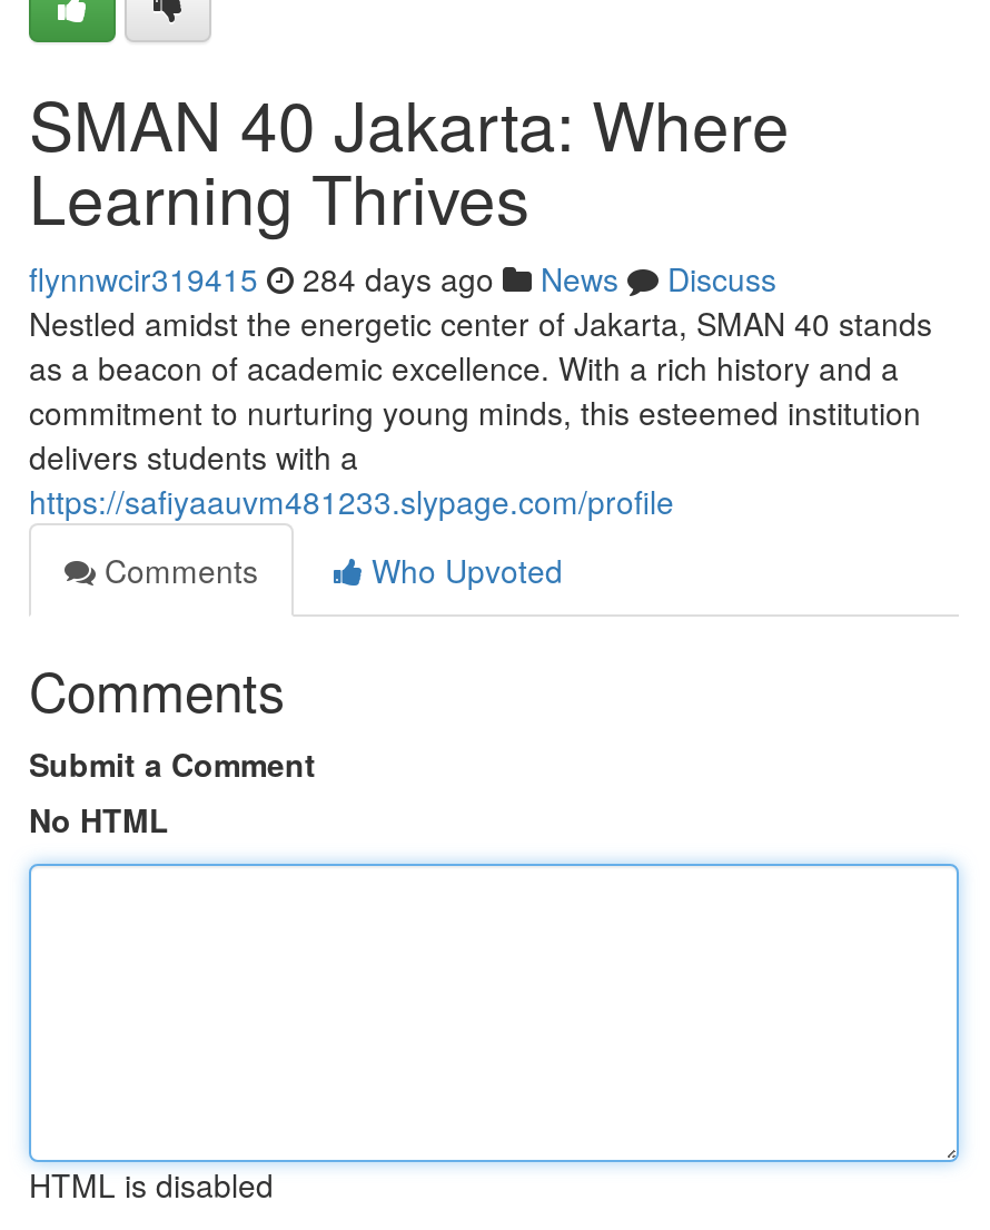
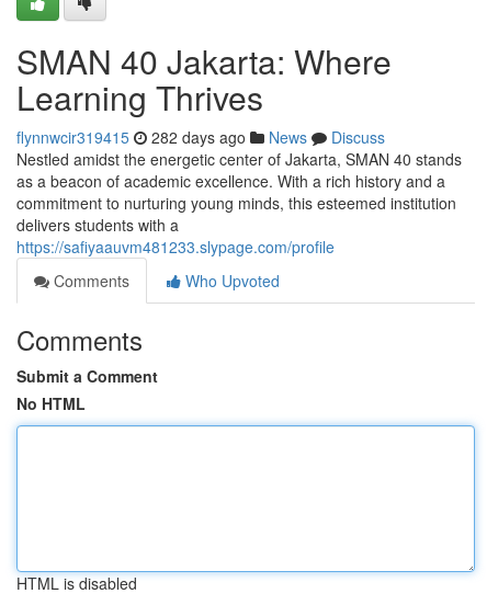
[29,256,776,301] flynnwcir319415 284 days ago News Discuss -> [16,126,385,148] flynnwcir319415 282 days ago News Discuss

